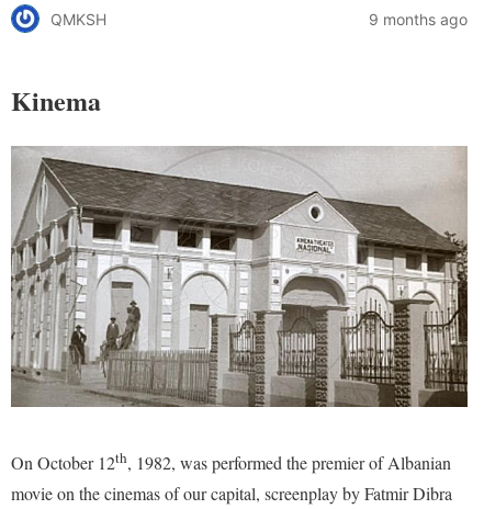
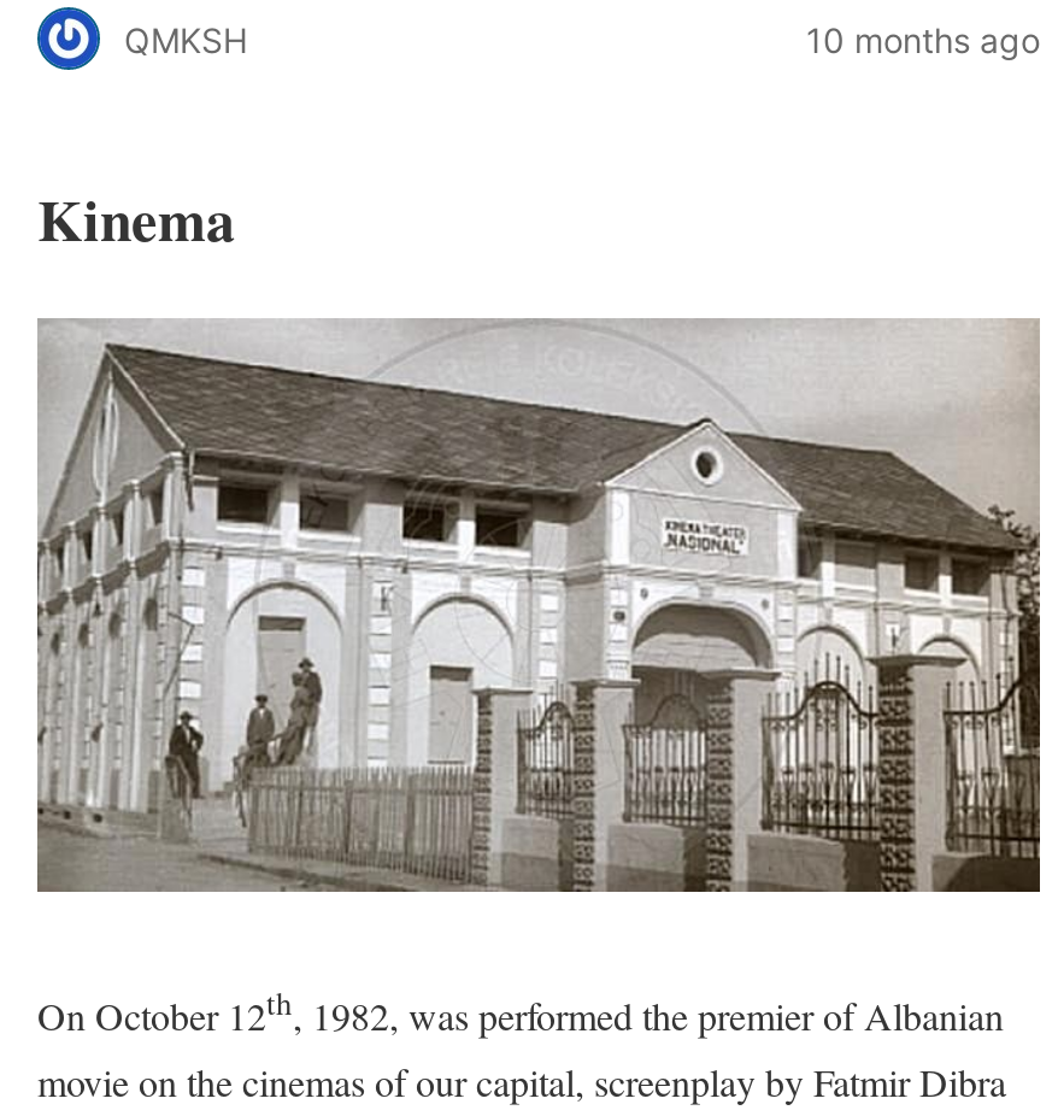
[369,9,468,28] 9 months ago -> [806,18,1040,59] 10 months ago

